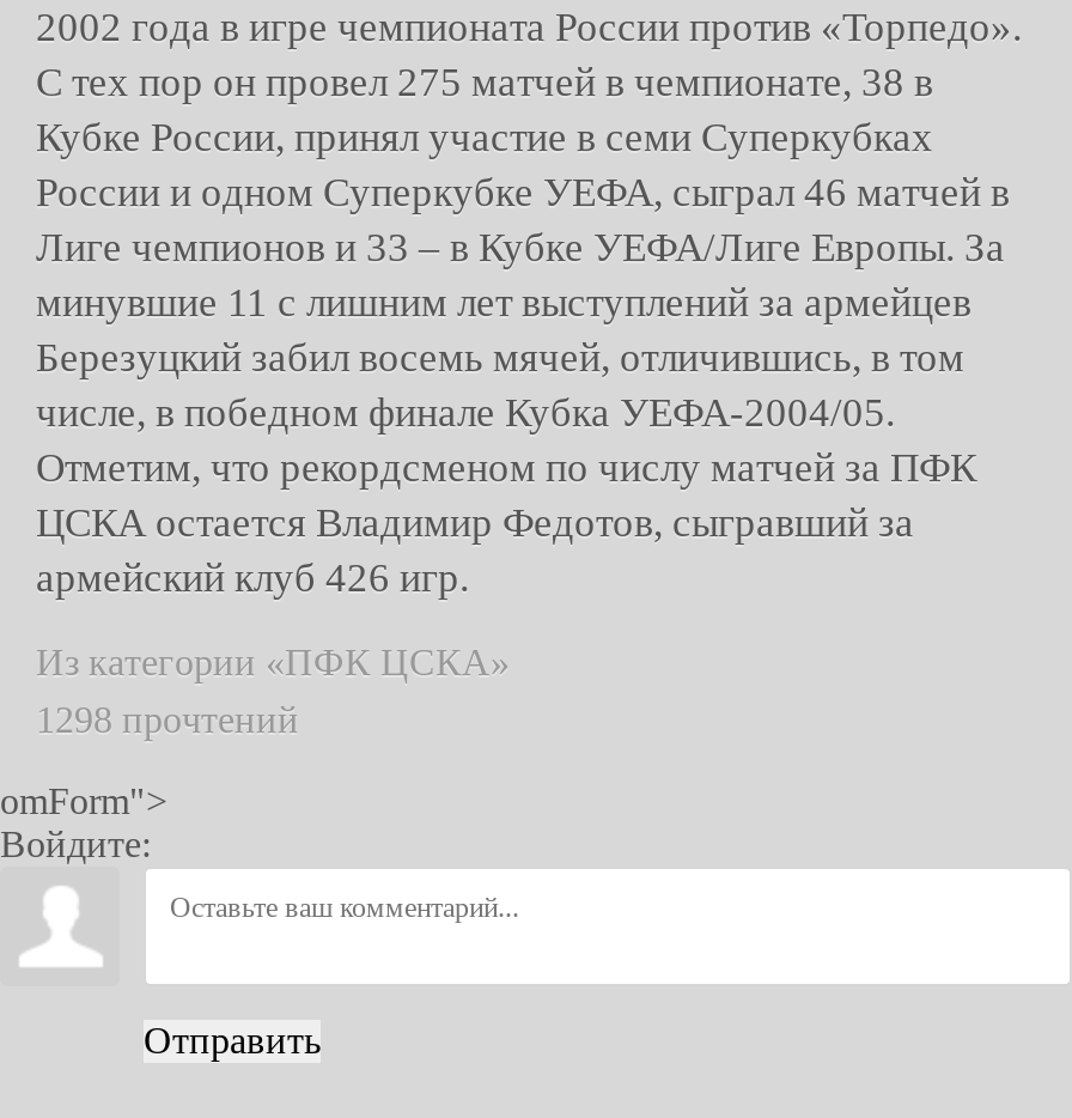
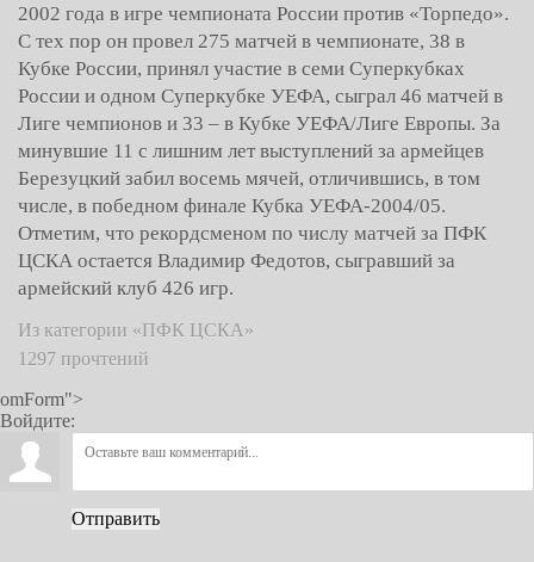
[36,700,299,740] 1298 прочтений -> [18,349,149,369] 1297 прочтений

